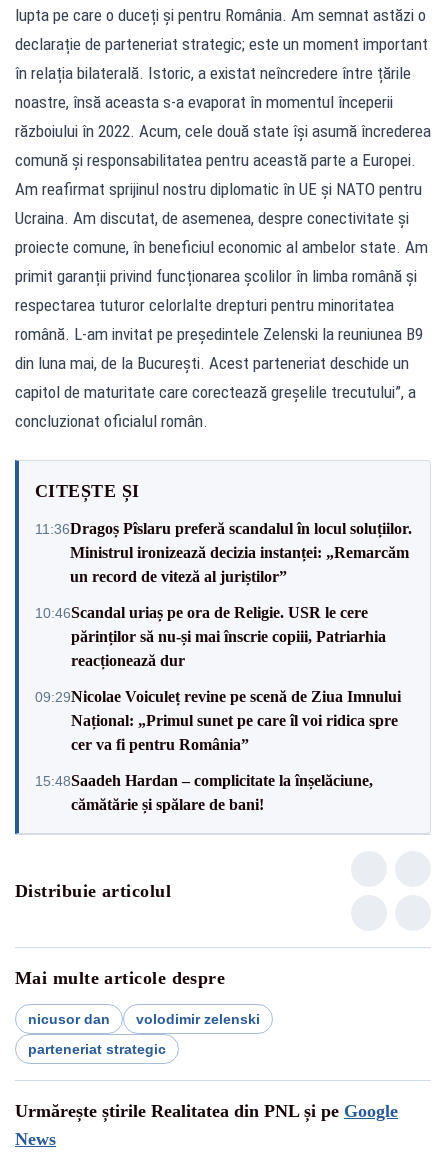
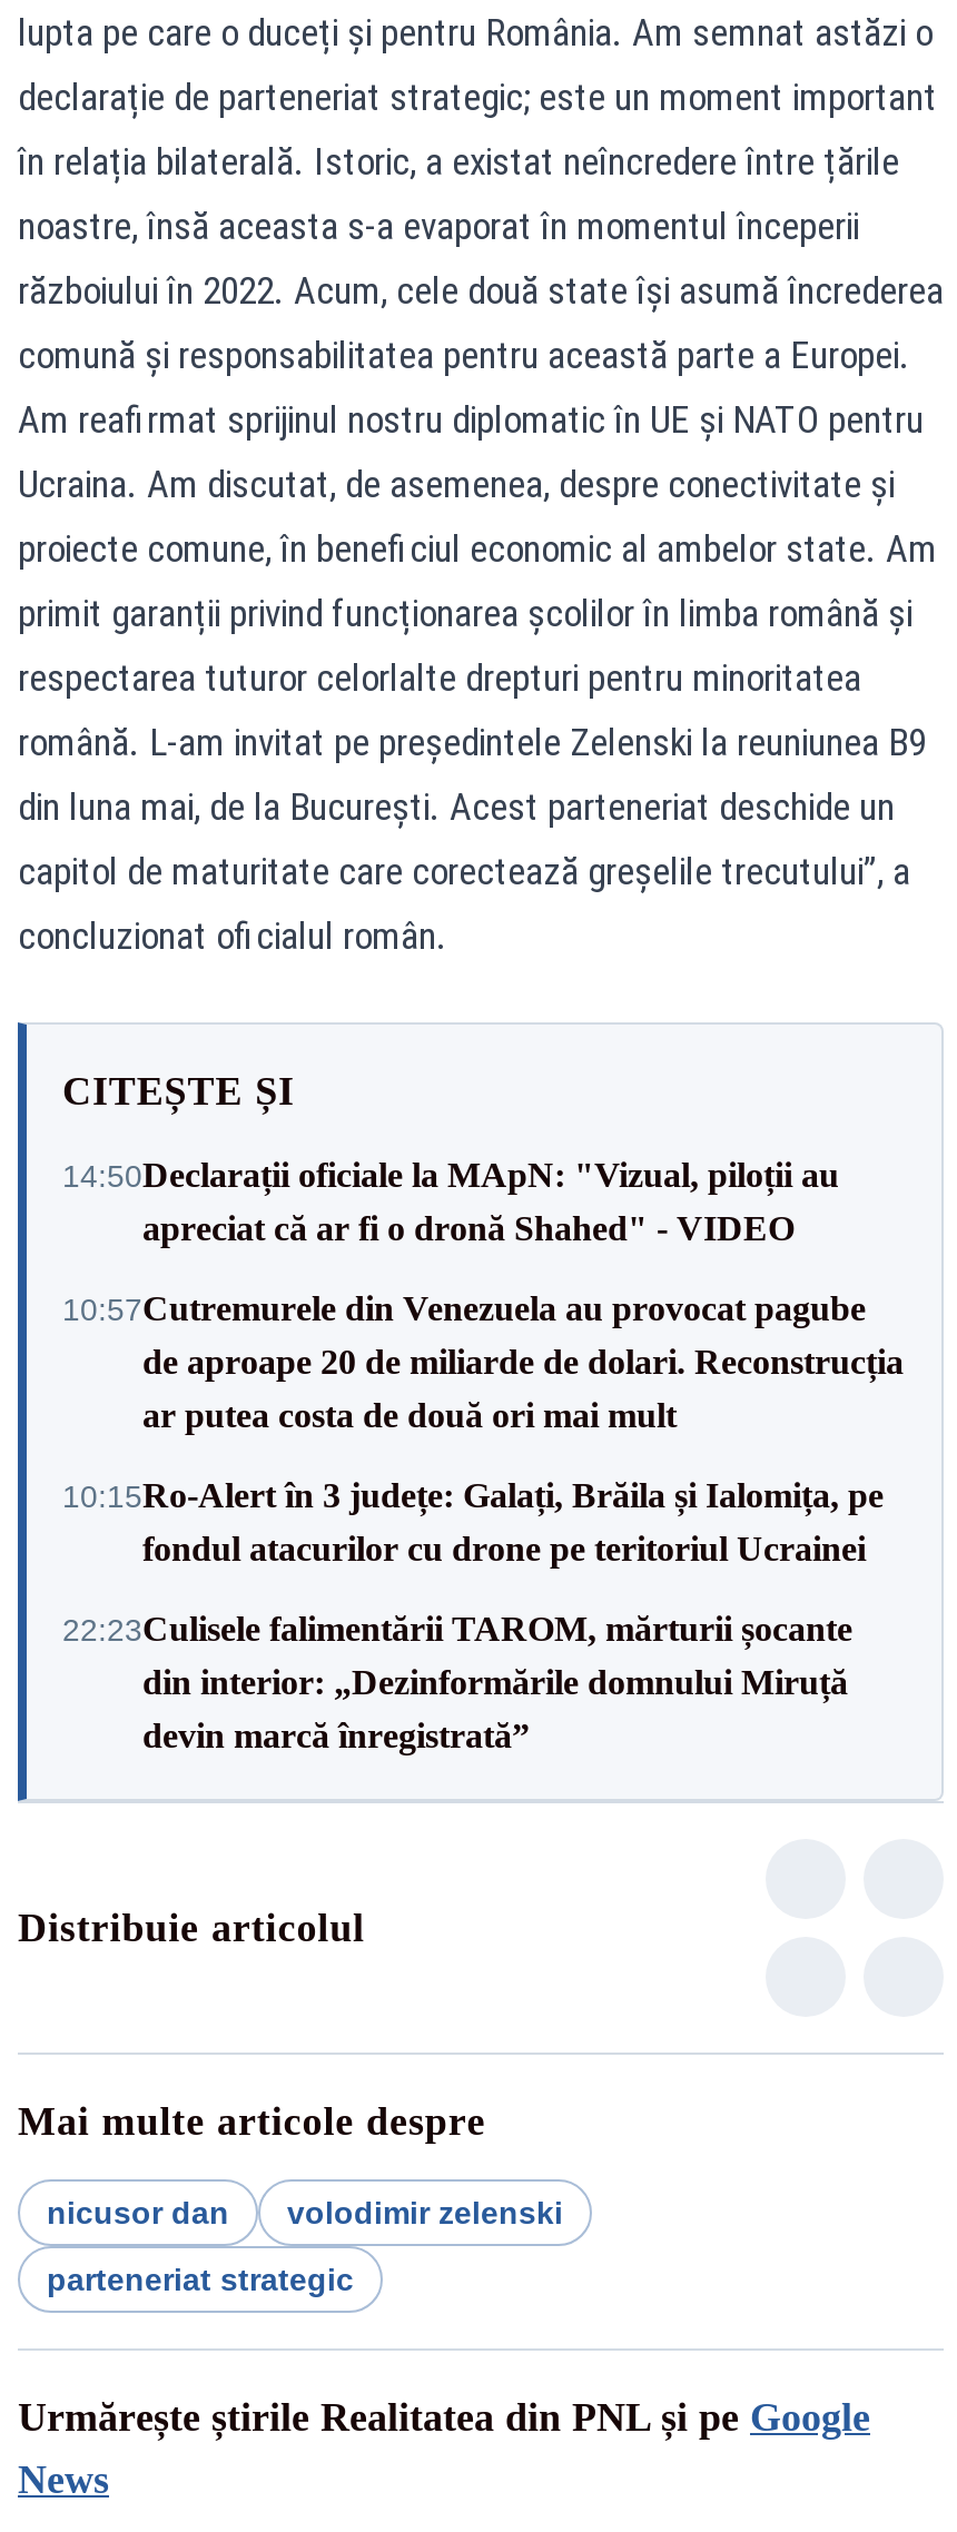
[35,519,412,584] 11:36Dragoș Pîslaru preferă scandalul în locul soluțiilor. | Ministrul ironizează decizia instanței: „Remarcăm | un record de viteză al juriștilor” -> [62,1156,839,1247] 14:50Declarații oficiale la MApN: "Vizual, piloții au | apreciat că ar fi o dronă Shahed" - VIDEO
[35,603,386,668] 10:46Scandal uriaș pe ora de Religie. USR le cere | părinților să nu-și mai înscrie copiii, Patriarhia | reacționează dur -> [62,1289,904,1434] 10:57Cutremurele din Venezuela au provocat pagube | de aproape 20 de miliarde de dolari. Reconstrucția | ar putea costa de două ori mai mult
[35,687,401,752] 09:29Nicolae Voiculeț revine pe scenă de Ziua Imnului | Național: „Primul sunet pe care îl voi ridica spre | cer va fi pentru România” -> [62,1476,884,1567] 10:15Ro‑Alert în 3 județe: Galați, Brăila și Ialomița, pe | fondul atacurilor cu drone pe teritoriul Ucrainei
[35,771,373,812] 15:48Saadeh Hardan – complicitate la înșelăciune, | cămătărie și spălare de bani! -> [62,1610,852,1754] 22:23Culisele falimentării TAROM, mărturii șocante | din interior: „Dezinformările domnului Miruță | devin marcă înregistrată”

